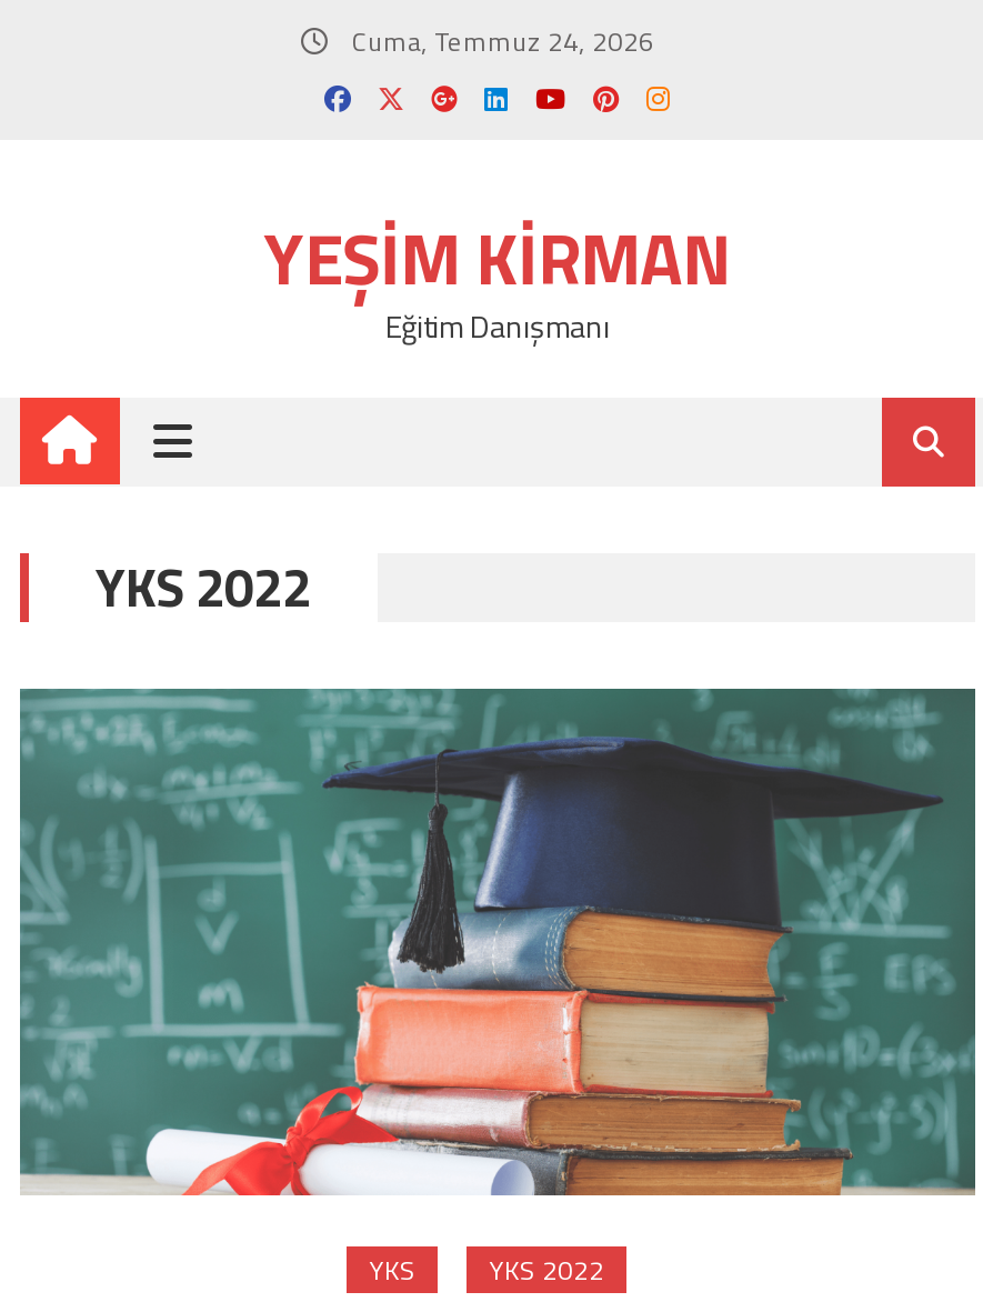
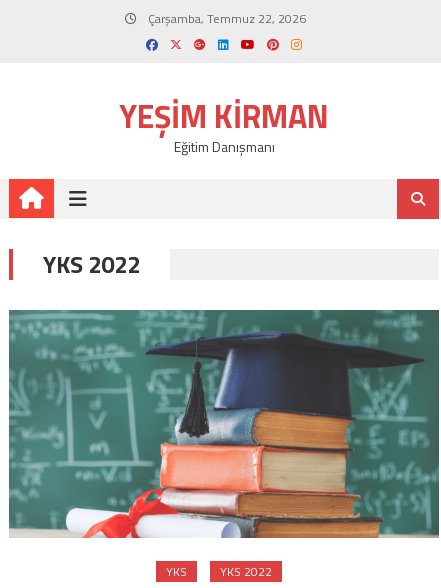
[345,20,654,62] Cuma, Temmuz 24, 2026 -> [144,9,305,28] Çarşamba, Temmuz 22, 2026

